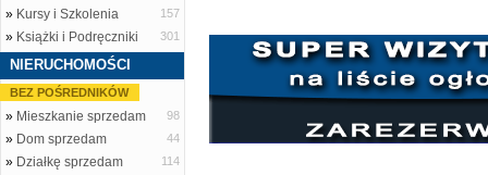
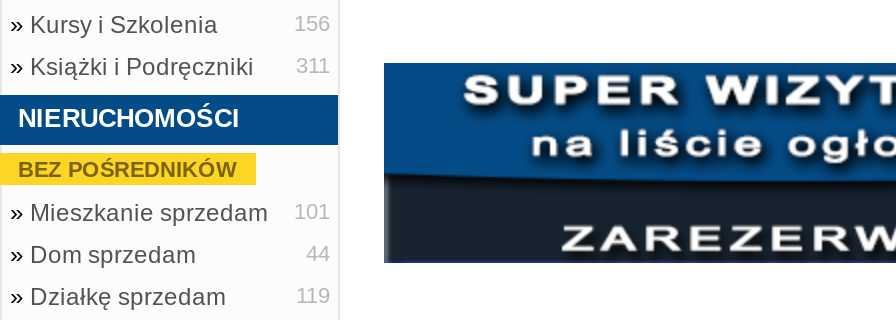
[160,7,180,20] 157 -> [294,11,330,35] 156
[5,29,180,45] » Książki i Podręczniki 301 -> [10,53,330,81] » Książki i Podręczniki 311
[5,109,180,124] » Mieszkanie sprzedam 98 -> [10,199,330,227] » Mieszkanie sprzedam 101
[161,154,180,167] 114 -> [296,283,330,307] 119

